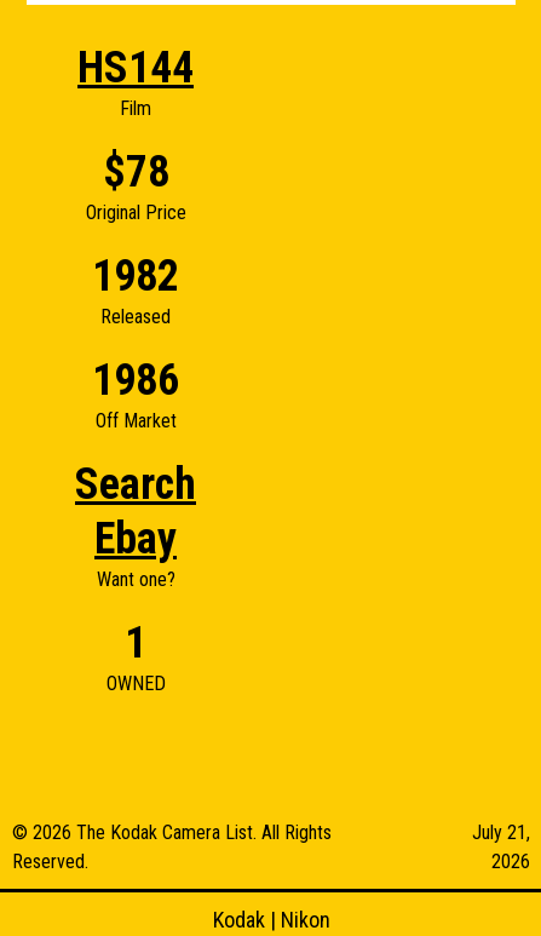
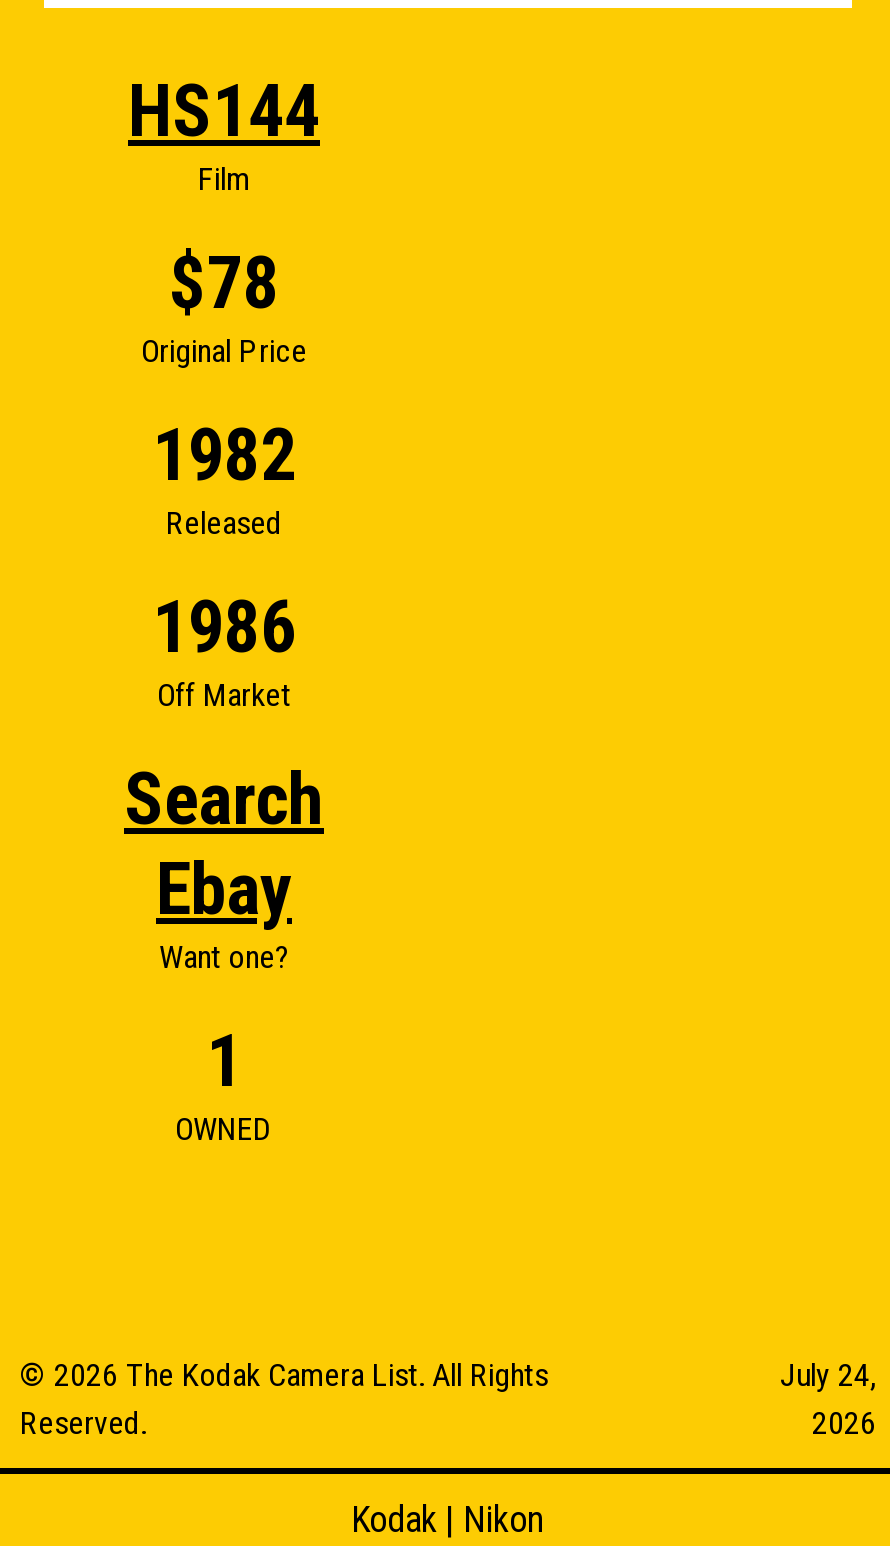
[472,821,530,844] July 21, -> [780,1356,876,1394] July 24,

